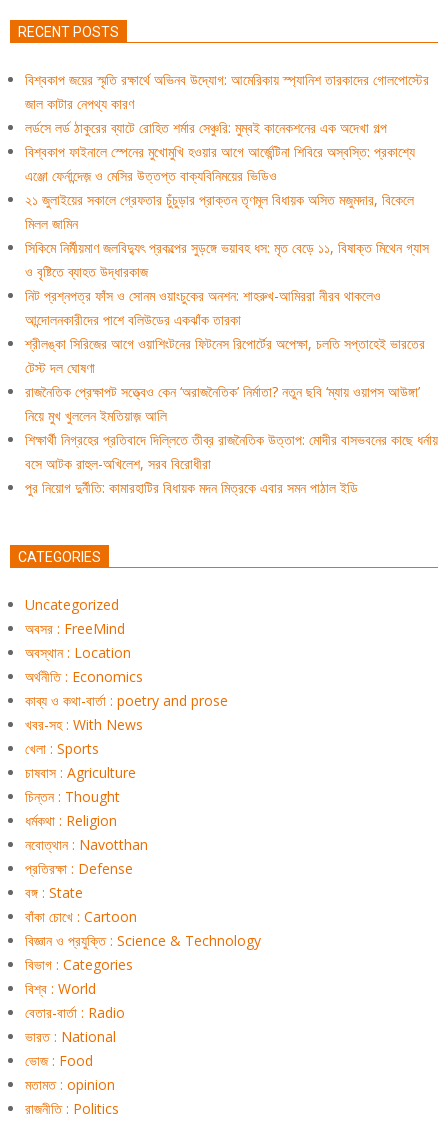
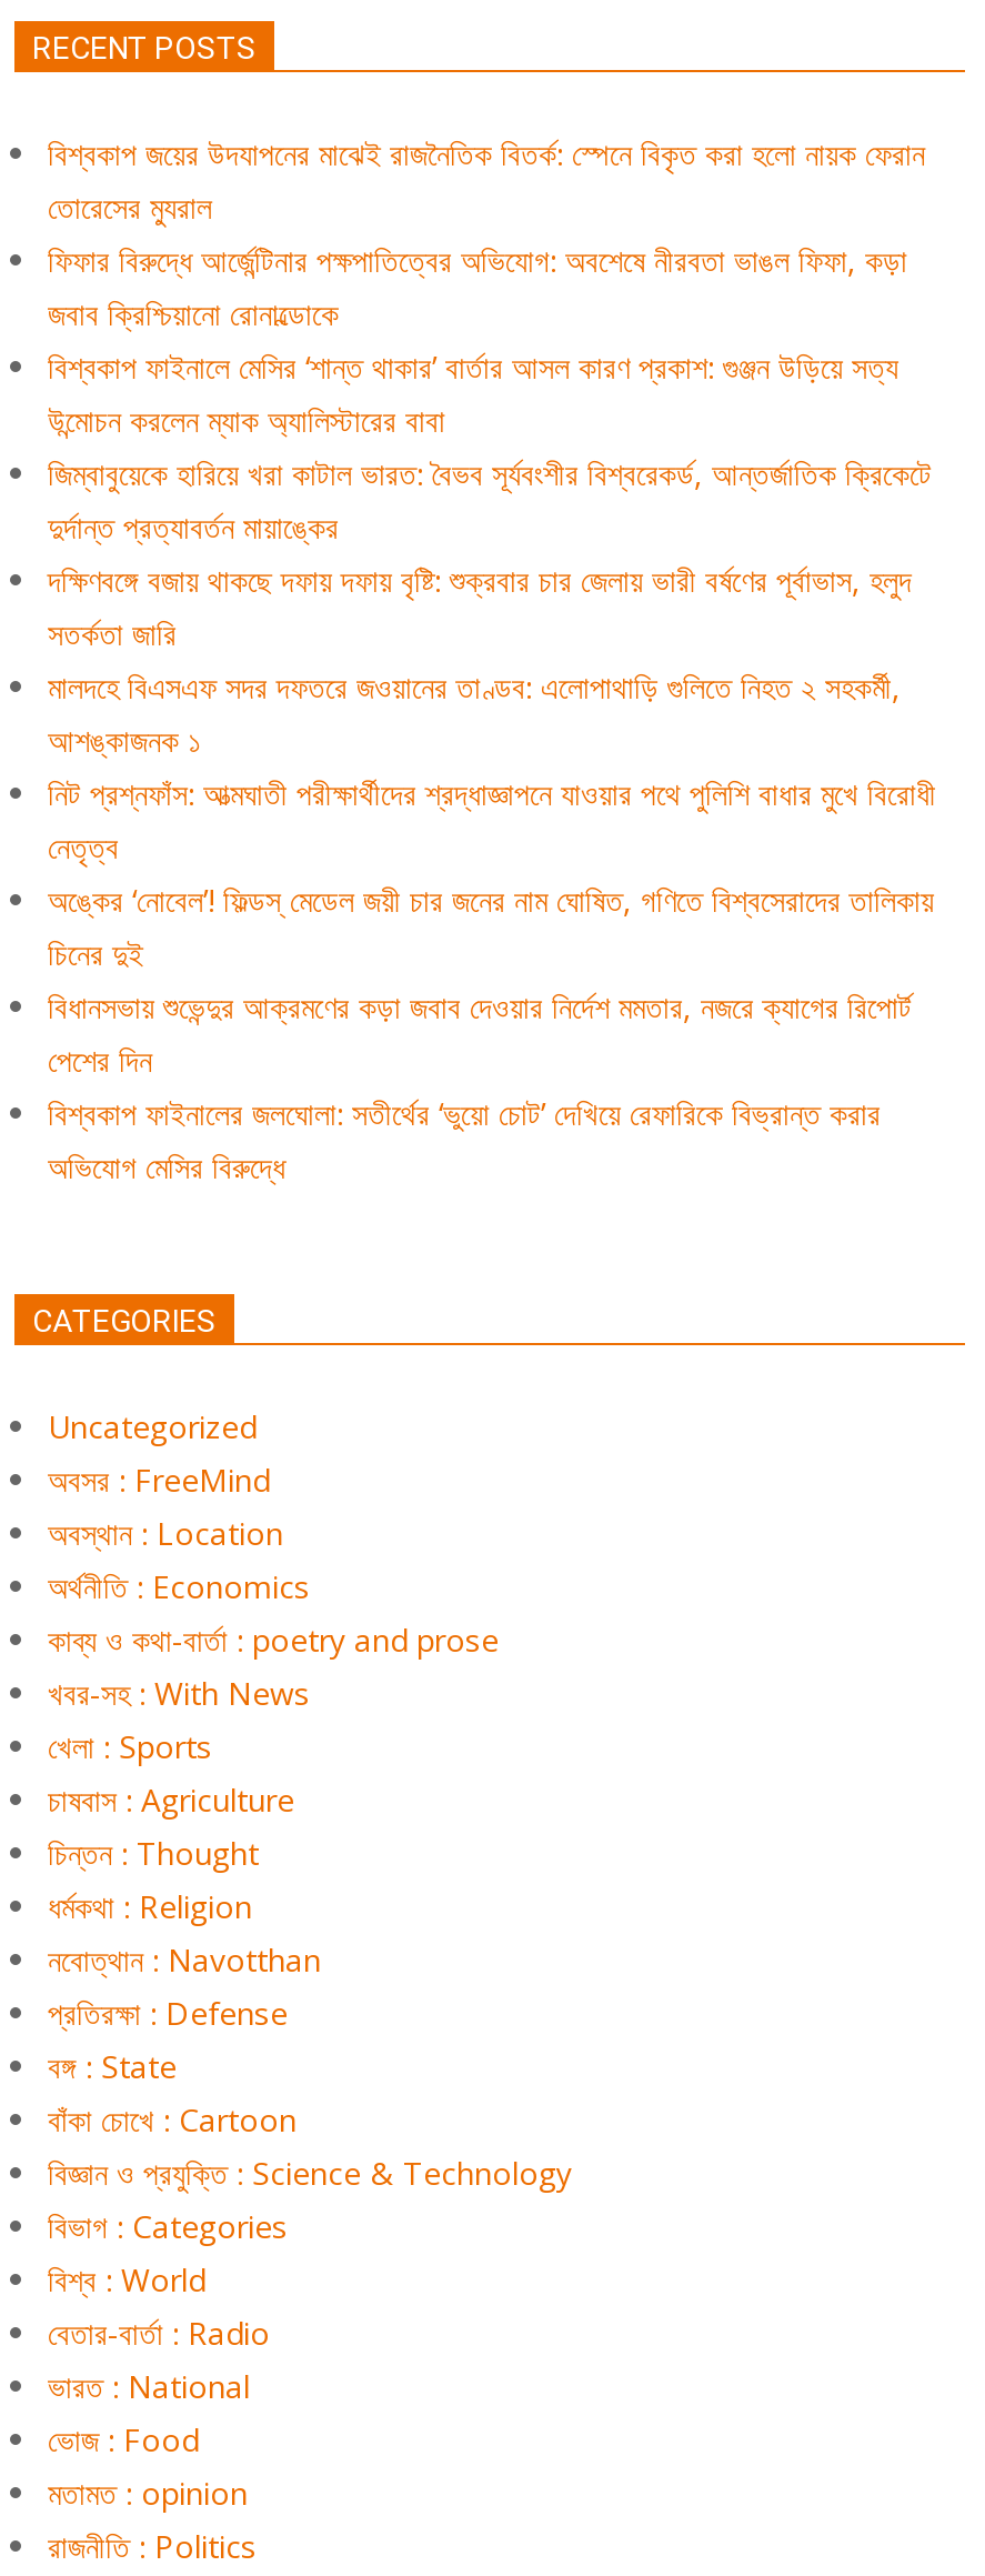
[25,70,438,497] বিশ্বকাপ জয়ের স্মৃতি রক্ষার্থে অভিনব উদ্যোগ: আমেরিকায় স্প্যানিশ তারকাদের গোলপোস্টের | জাল কাটার নেপথ্য কারণ | লর্ডসে লর্ড ঠাকুরের ব্যাটে রোহিত শর্মার সেঞ্চুরি: মুম্বই কানেকশনের এক অদেখা গল্প | বিশ্বকাপ ফাইনালে স্পেনের মুখোমুখি হওয়ার আগে আর্জেন্টিনা শিবিরে অস্বস্তি: প্রকাশ্যে | এঞ্জো ফের্নান্দেজ় ও মেসির উত্তপ্ত বাক্যবিনিময়ের ভিডিও | ২১ জুলাইয়ের সকালে গ্রেফতার চুঁচুড়ার প্রাক্তন তৃণমূল বিধায়ক অসিত মজুমদার, বিকেলে | মিলল জামিন | সিকিমে নির্মীয়মাণ জলবিদ্যুৎ প্রকল্পের সুড়ঙ্গে ভয়াবহ ধস: মৃত বেড়ে ১১, বিষাক্ত মিথেন গ্যাস | ও বৃষ্টিতে ব্যাহত উদ্ধারকাজ | নিট প্রশ্নপত্র ফাঁস ও সোনম ওয়াংচুকের অনশন: শাহরুখ-আমিররা নীরব থাকলেও | আন্দোলনকারীদের পাশে বলিউডের একঝাঁক তারকা | শ্রীলঙ্কা সিরিজের আগে ওয়াশিংটনের ফিটনেস রিপোর্টের অপেক্ষা, চলতি সপ্তাহেই ভারতের | টেস্ট দল ঘোষণা | রাজনৈতিক প্রেক্ষাপট সত্ত্বেও কেন ‘অরাজনৈতিক’ নির্মাতা? নতুন ছবি ‘ম্যায় ওয়াপস আউঙ্গা’ | নিয়ে মুখ খুললেন ইমতিয়াজ় আলি | শিক্ষার্থী নিগ্রহের প্রতিবাদে দিল্লিতে তীব্র রাজনৈতিক উত্তাপ: মোদীর বাসভবনের কাছে ধর্নায় | বসে আটক রাহুল-অখিলেশ, সরব বিরোধীরা | পুর নিয়োগ দুর্নীতি: কামারহাটির বিধায়ক মদন মিত্রকে এবার সমন পাঠাল ইডি -> [48,133,936,1189] বিশ্বকাপ জয়ের উদযাপনের মাঝেই রাজনৈতিক বিতর্ক: স্পেনে বিকৃত করা হলো নায়ক ফেরান | তোরেসের ম্যুরাল | ফিফার বিরুদ্ধে আর্জেন্টিনার পক্ষপাতিত্বের অভিযোগ: অবশেষে নীরবতা ভাঙল ফিফা, কড়া | জবাব ক্রিশ্চিয়ানো রোনাল্ডোকে | বিশ্বকাপ ফাইনালে মেসির ‘শান্ত থাকার’ বার্তার আসল কারণ প্রকাশ: গুঞ্জন উড়িয়ে সত্য | উন্মোচন করলেন ম্যাক অ্যালিস্টারের বাবা | জিম্বাবুয়েকে হারিয়ে খরা কাটাল ভারত: বৈভব সূর্যবংশীর বিশ্বরেকর্ড, আন্তর্জাতিক ক্রিকেটে | দুর্দান্ত প্রত্যাবর্তন মায়াঙ্কের | দক্ষিণবঙ্গে বজায় থাকছে দফায় দফায় বৃষ্টি: শুক্রবার চার জেলায় ভারী বর্ষণের পূর্বাভাস, হলুদ | সতর্কতা জারি | মালদহে বিএসএফ সদর দফতরে জওয়ানের তাণ্ডব: এলোপাথাড়ি গুলিতে নিহত ২ সহকর্মী, | আশঙ্কাজনক ১ | নিট প্রশ্নফাঁস: আত্মঘাতী পরীক্ষার্থীদের শ্রদ্ধাজ্ঞাপনে যাওয়ার পথে পুলিশি বাধার মুখে বিরোধী | নেতৃত্ব | অঙ্কের ‘নোবেল’! ফিল্ডস্‌ মেডেল জয়ী চার জনের নাম ঘোষিত, গণিতে বিশ্বসেরাদের তালিকায় | চিনের দুই | বিধানসভায় শুভেন্দুর আক্রমণের কড়া জবাব দেওয়ার নির্দেশ মমতার, নজরে ক্যাগের রিপোর্ট | পেশের দিন | বিশ্বকাপ ফাইনালের জলঘোলা: সতীর্থের ‘ভুয়ো চোট’ দেখিয়ে রেফারিকে বিভ্রান্ত করার | অভিযোগ মেসির বিরুদ্ধে

